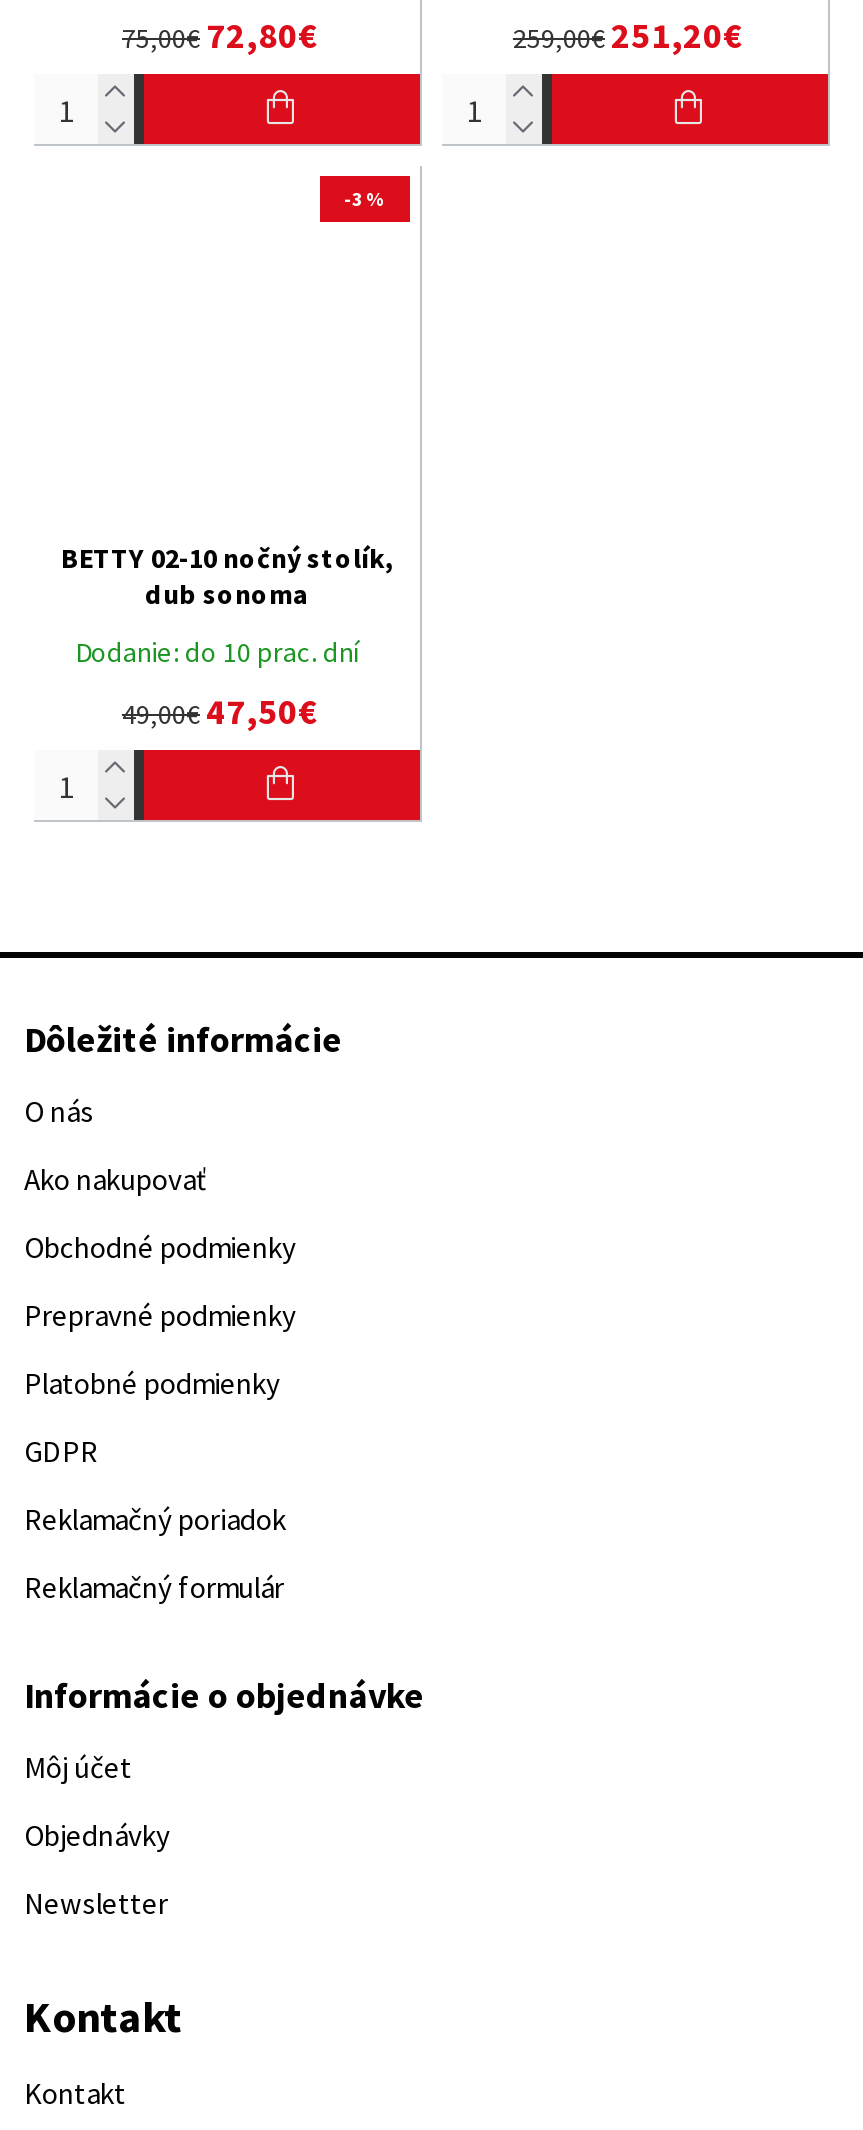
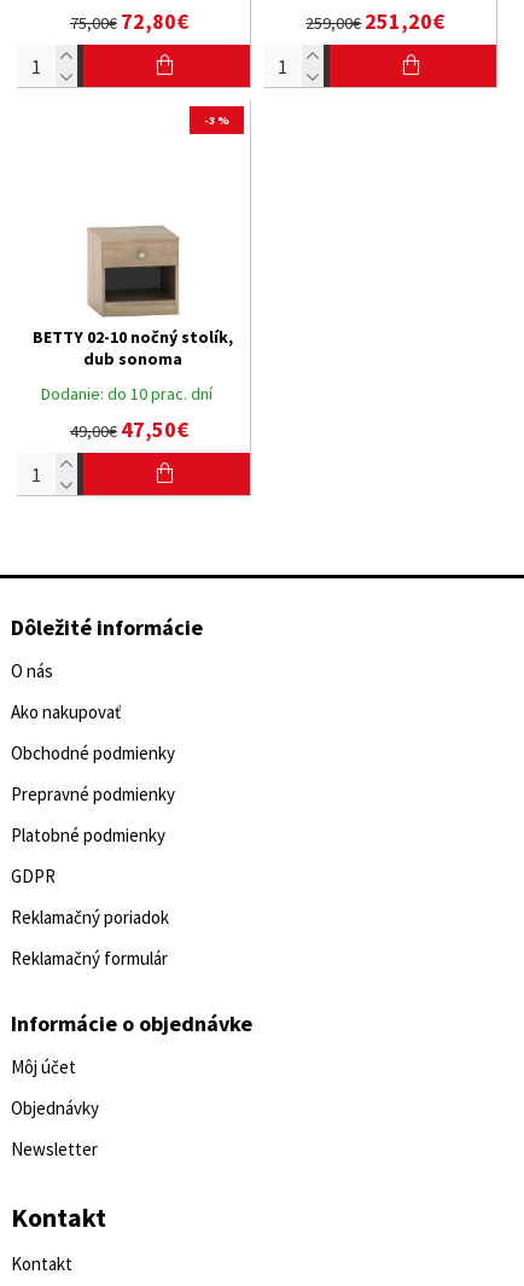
none -> [87,225,180,318] [image]

